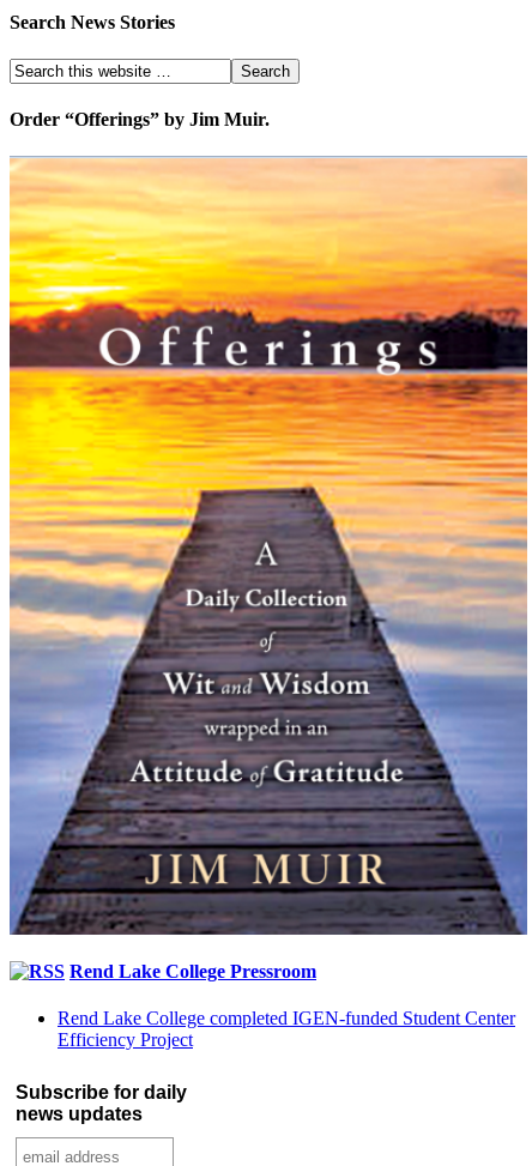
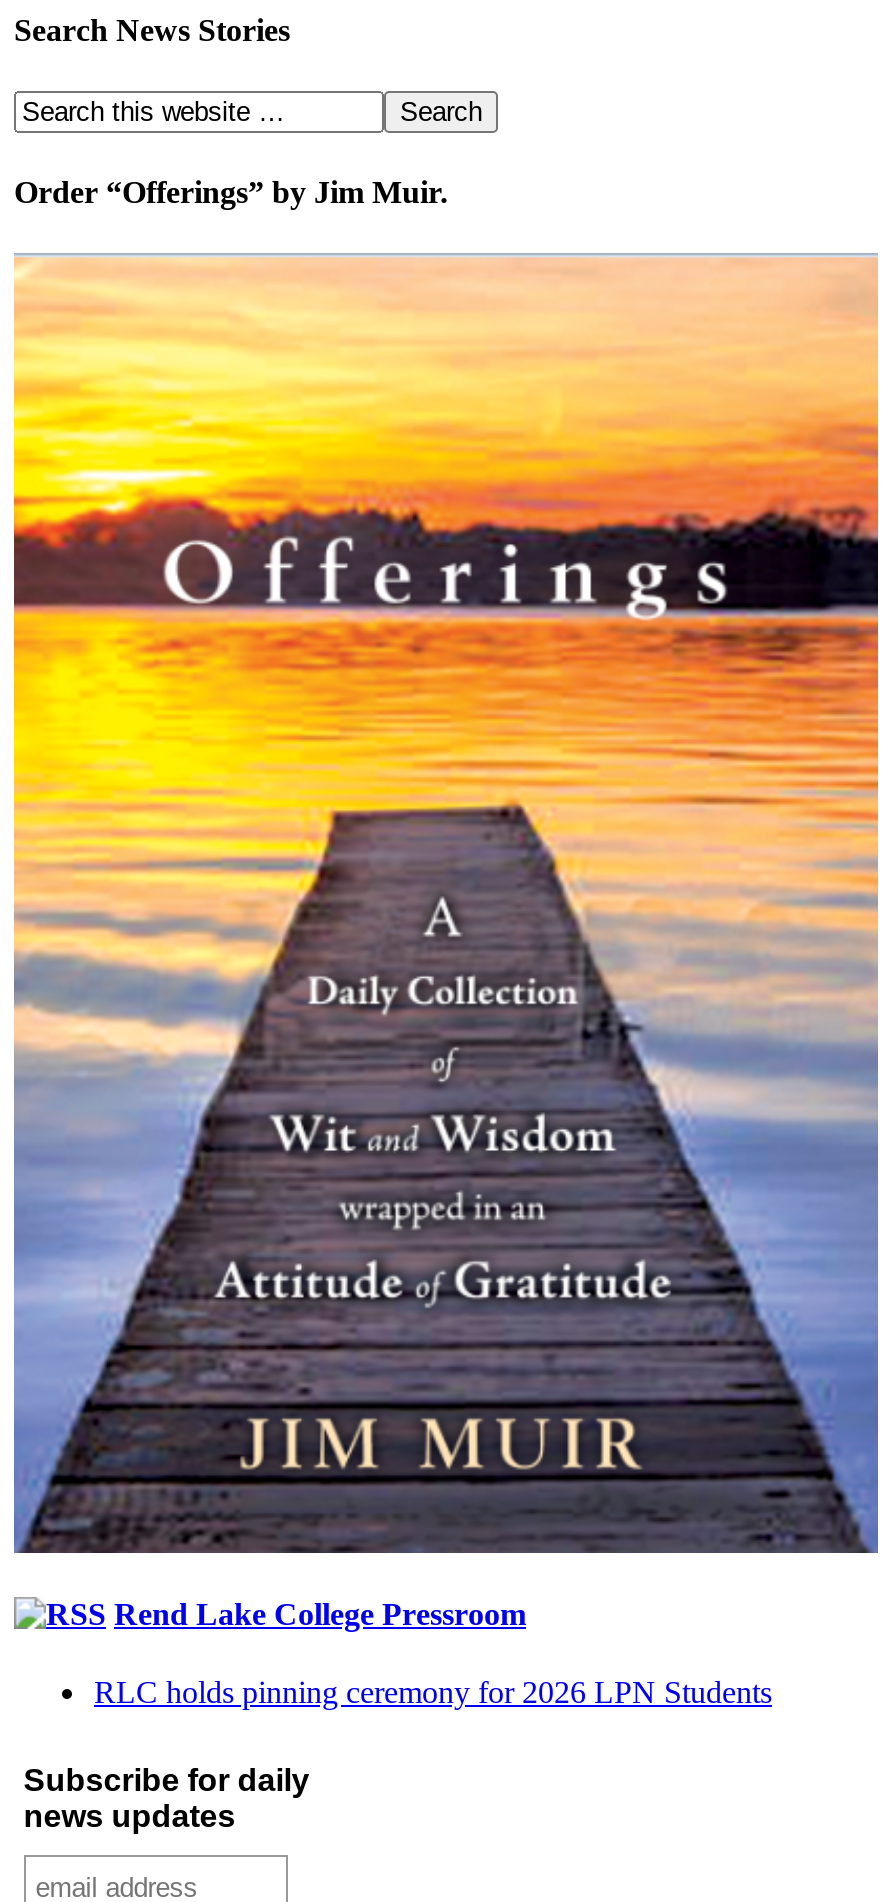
[58,1008,515,1050] Rend Lake College completed IGEN-funded Student Center | Efficiency Project -> [94,1675,772,1709] RLC holds pinning ceremony for 2026 LPN Students

